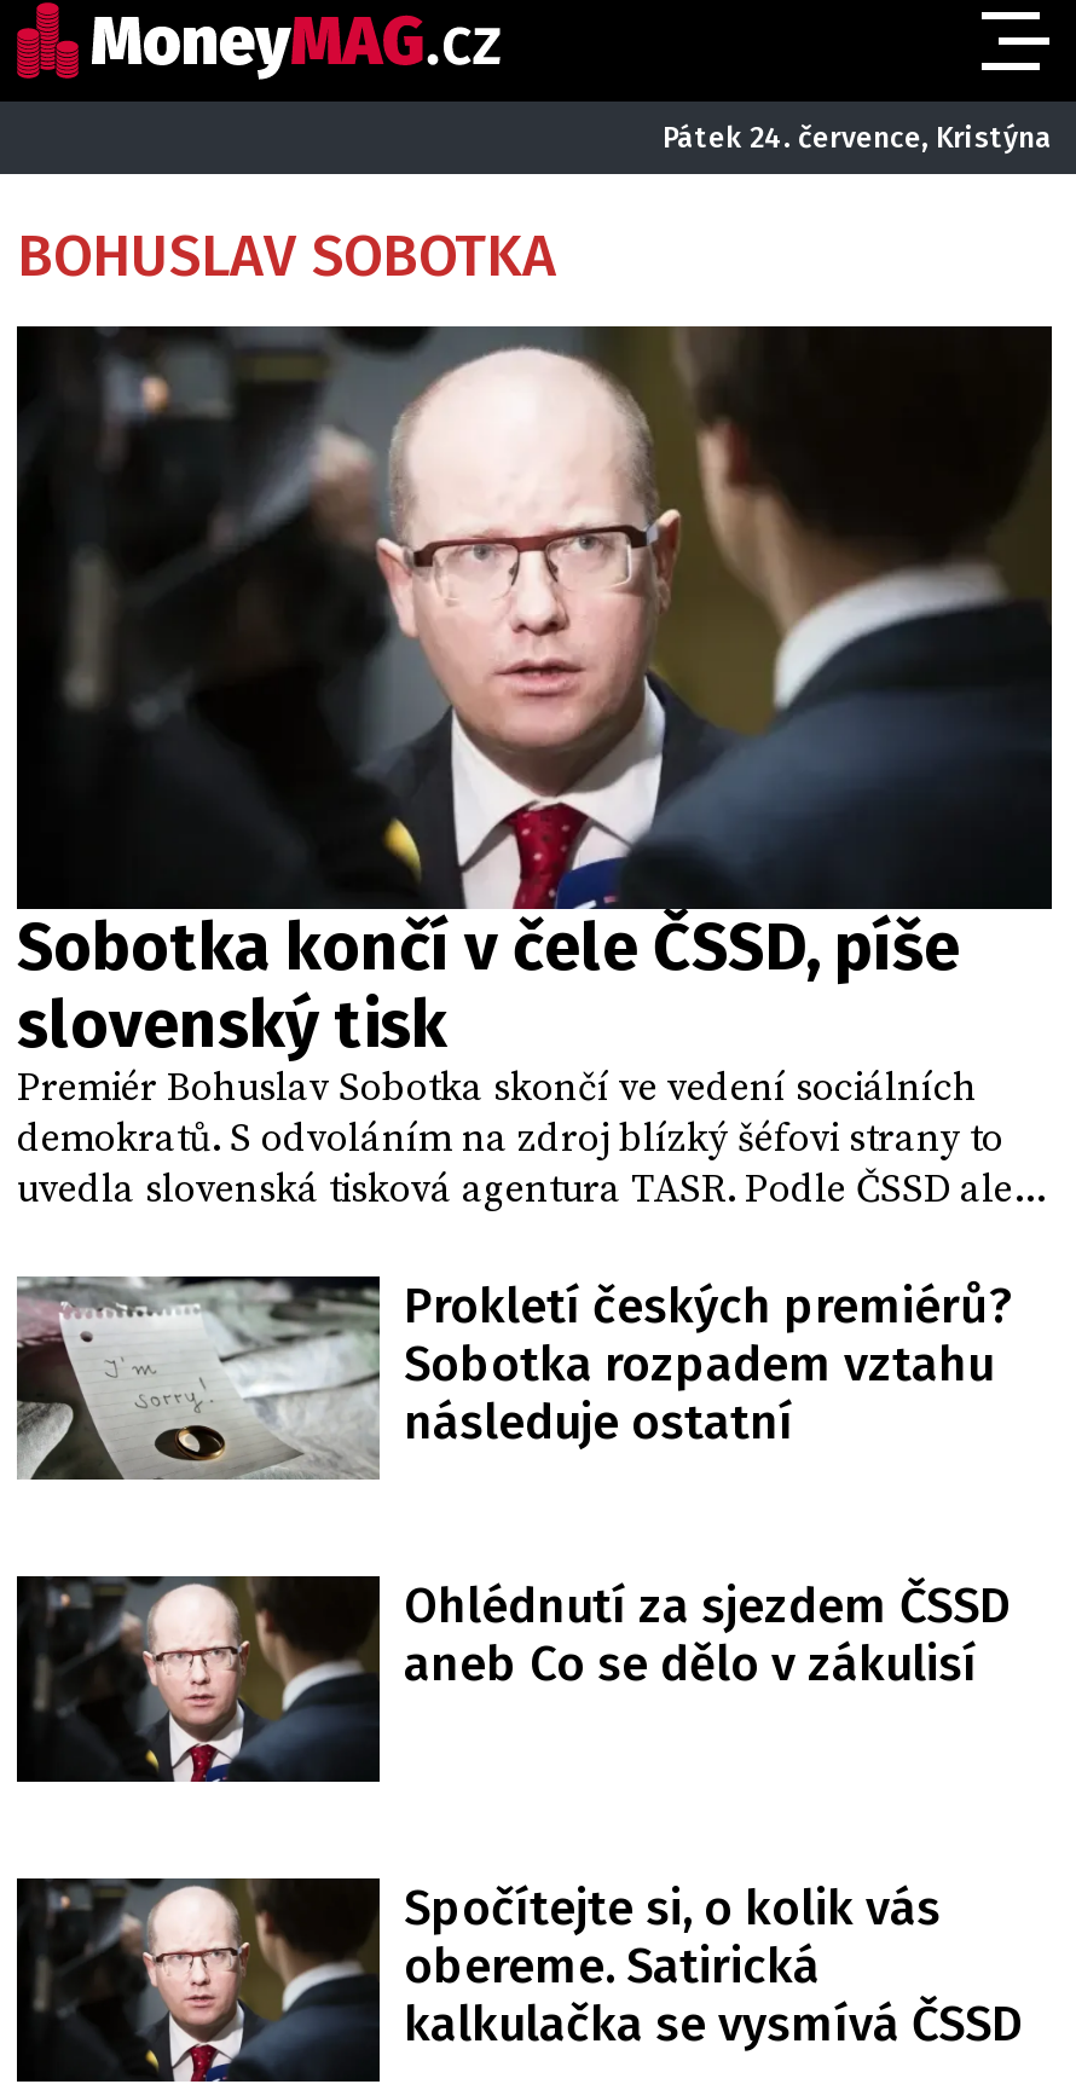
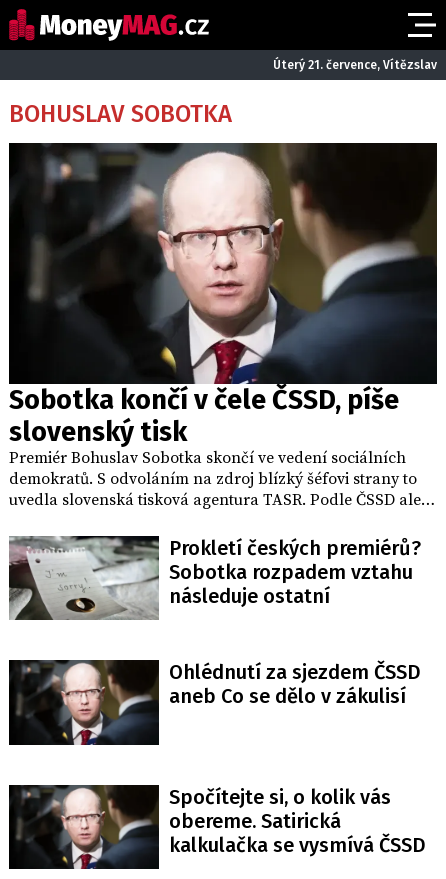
[663,120,1052,154] Pátek 24. července, Kristýna -> [273,57,437,71] Úterý 21. července, Vítězslav

